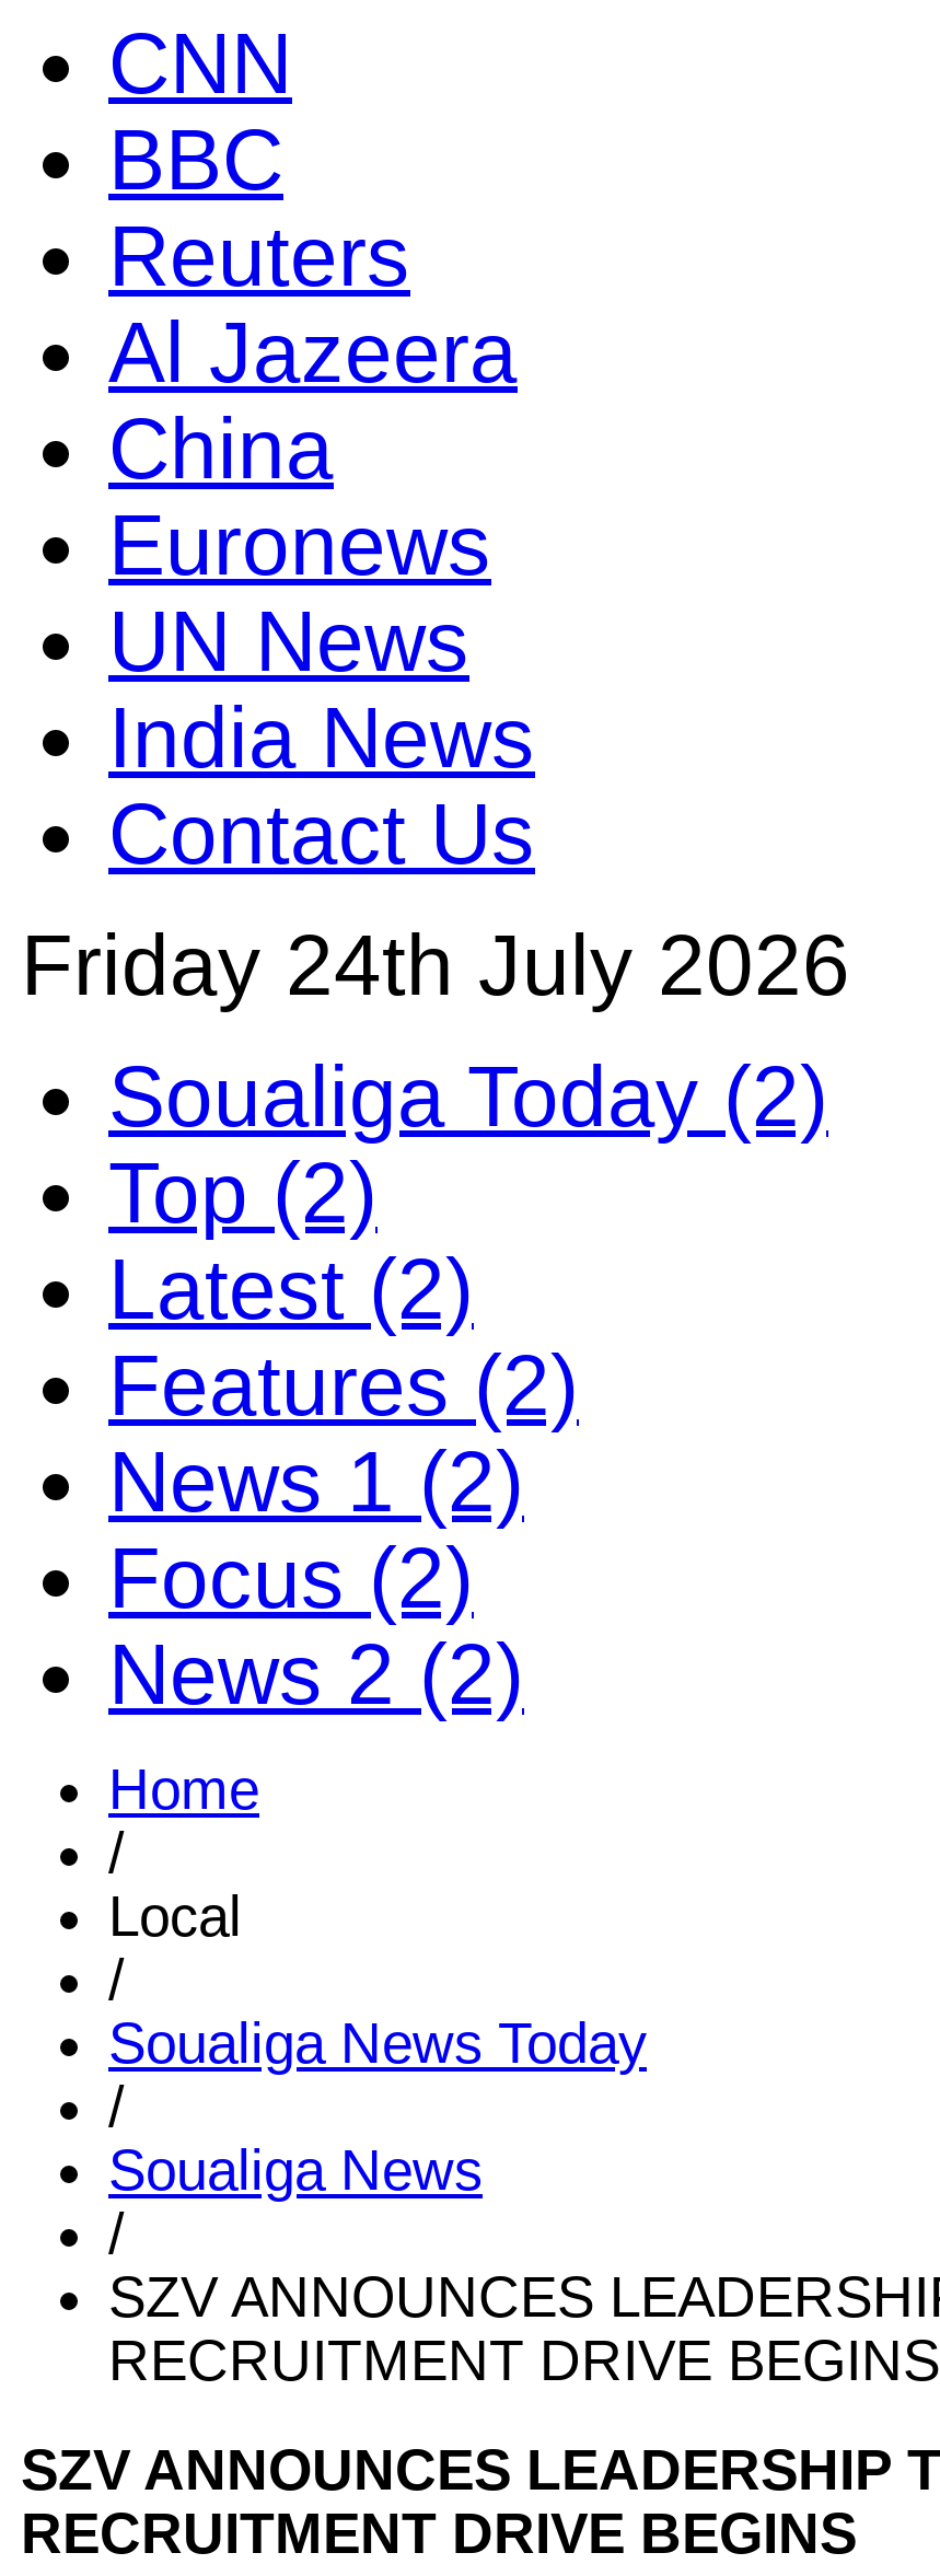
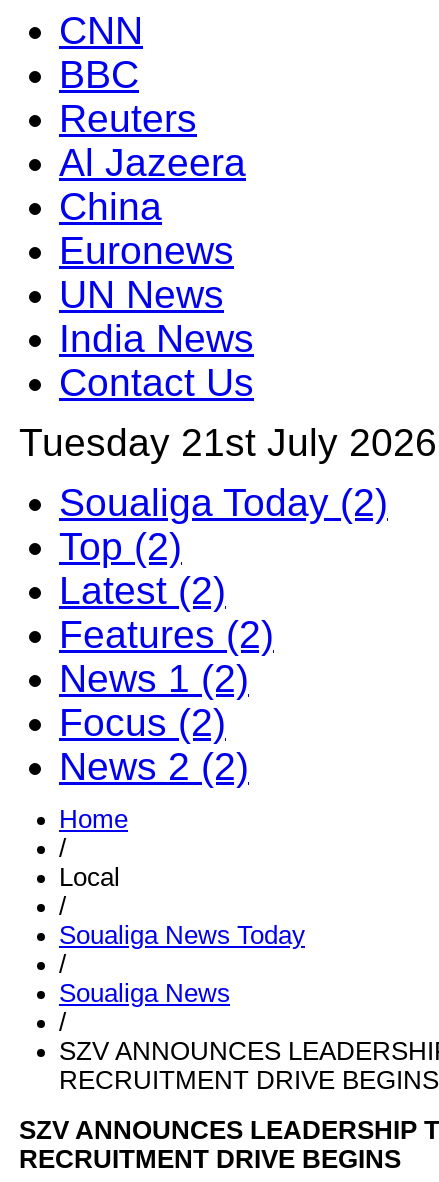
[21,918,850,1012] Friday 24th July 2026 -> [19,421,437,464] Tuesday 21st July 2026

